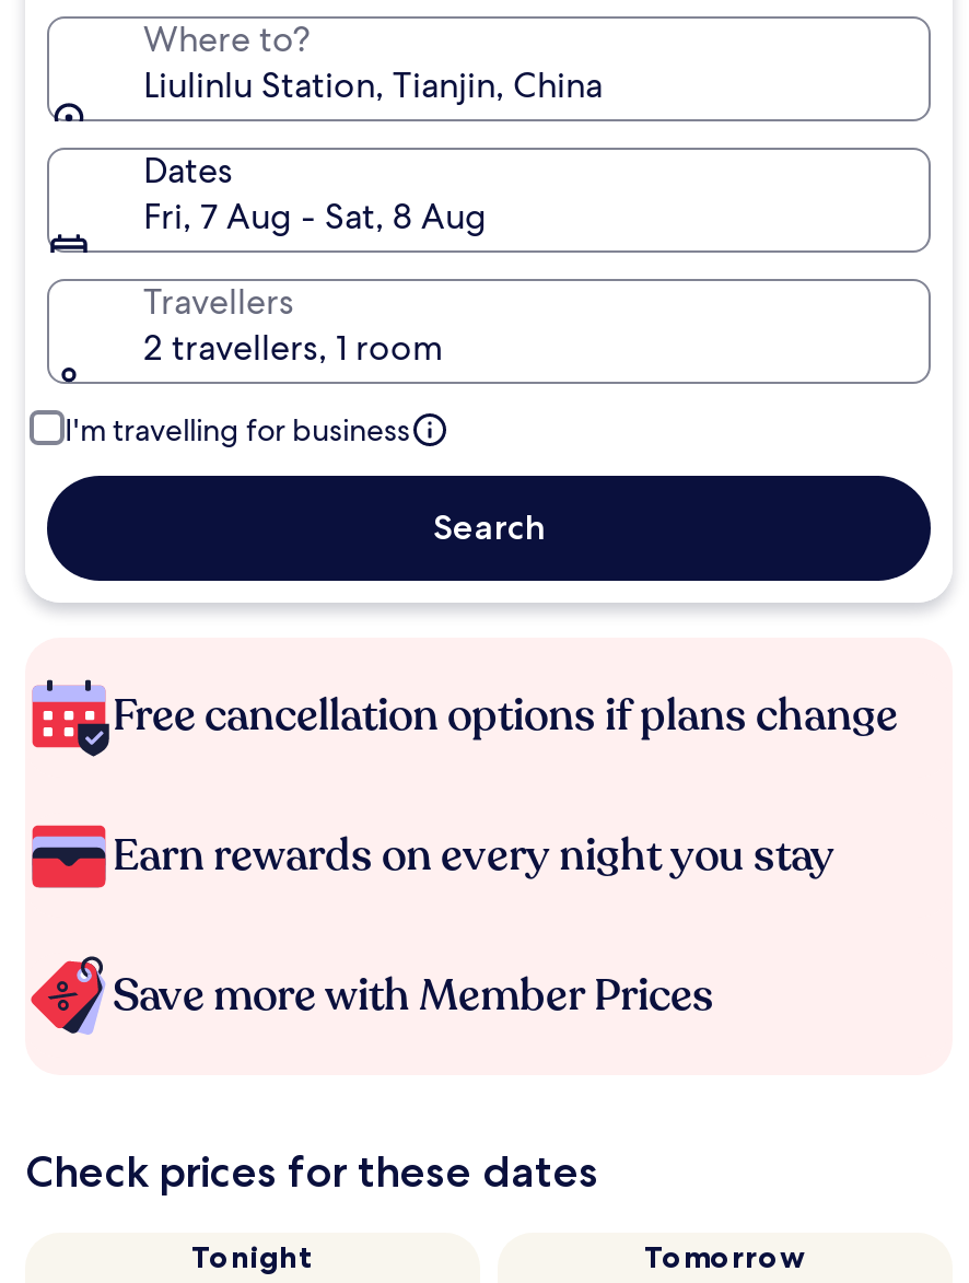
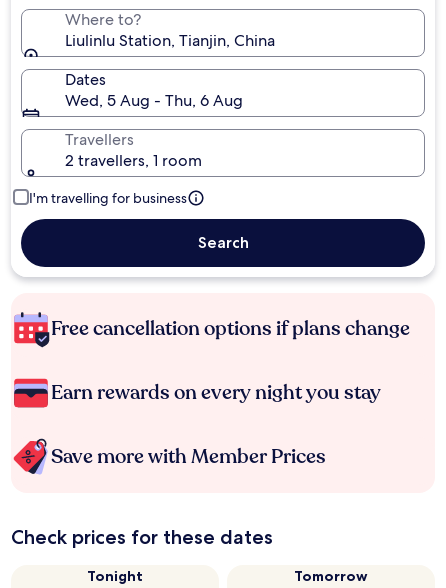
[143,194,487,240] Fri, 7 Aug - Sat, 8 Aug -> [65,90,243,111] Wed, 5 Aug - Thu, 6 Aug

